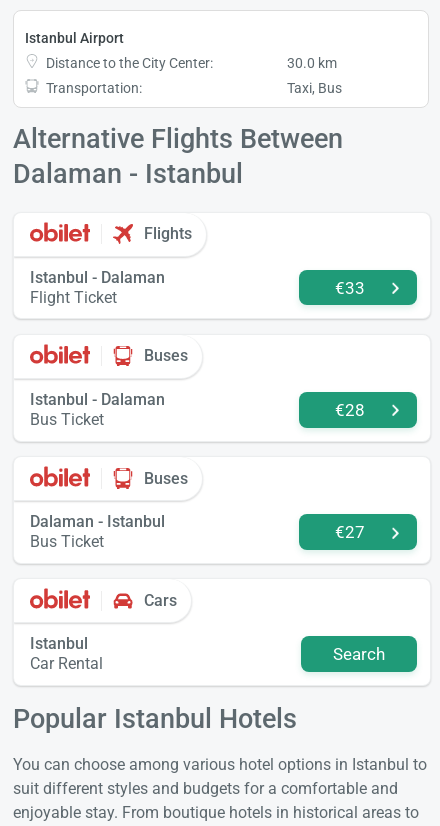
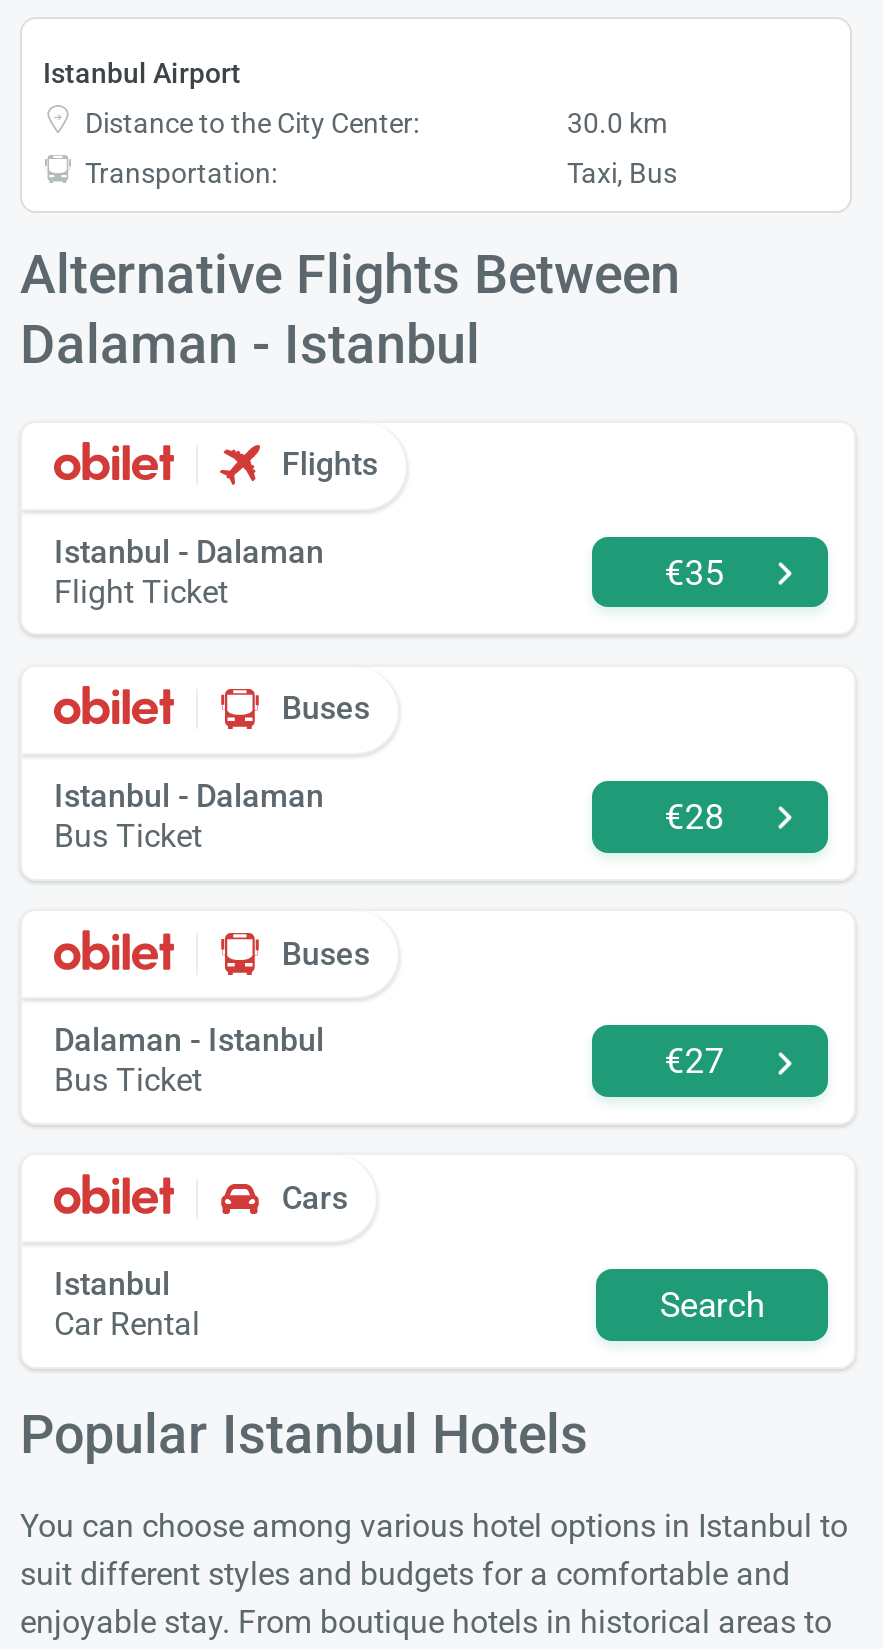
[335,278,365,298] €33 -> [665,552,725,592] €35

